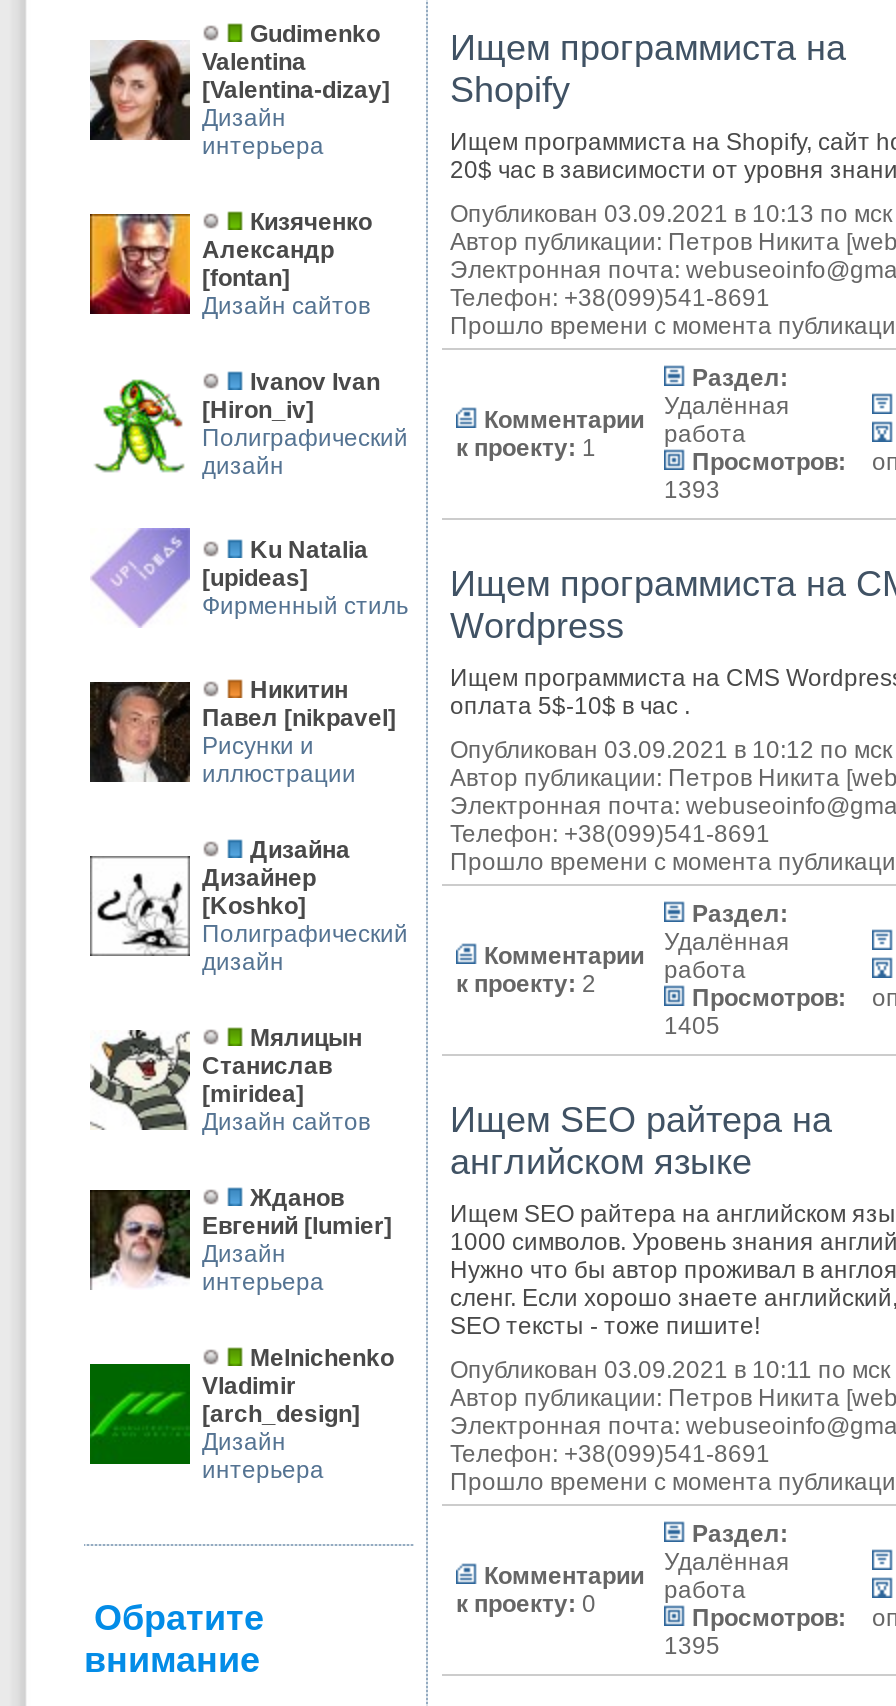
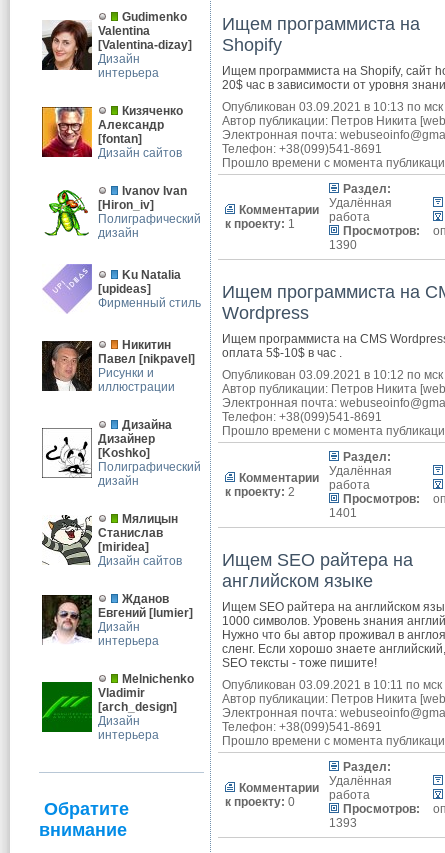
[664,476,720,504] 1393 -> [329,238,357,252] 1390
[664,1012,720,1040] 1405 -> [329,506,357,520] 1401
[664,1632,720,1660] 1395 -> [329,816,357,830] 1393

